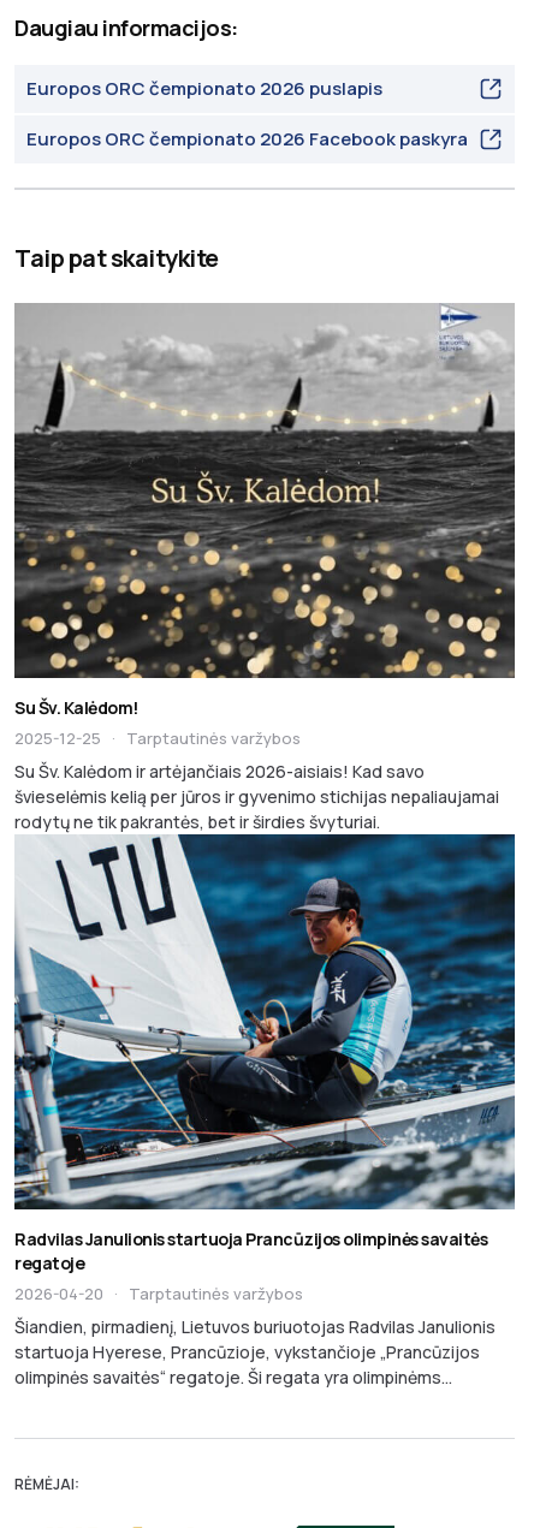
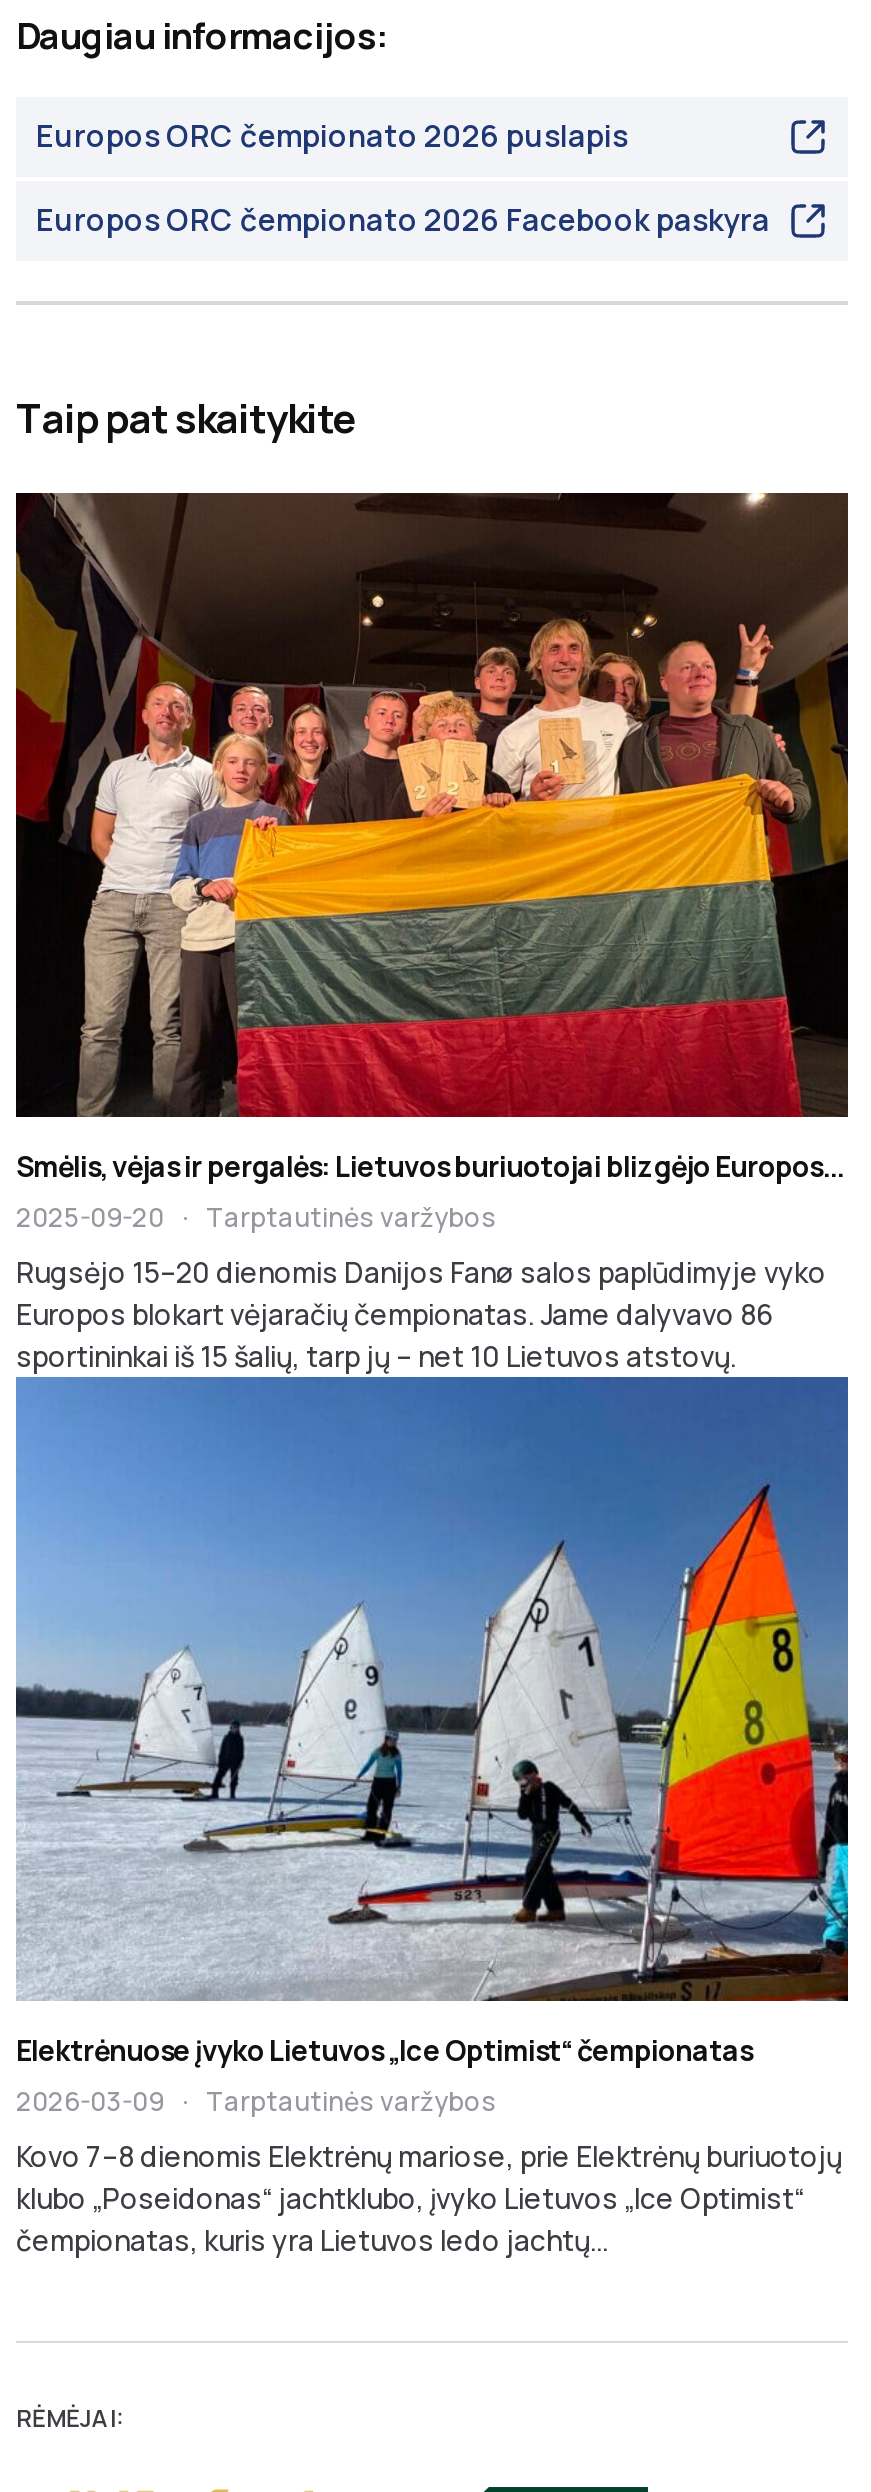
[13,303,516,749] [image] | Su Šv. Kalėdom! | 2025-12-25 · Tarptautinės varžybos -> [16,492,848,1235] [image] | Smėlis, vėjas ir pergalės: Lietuvos buriuotojai blizgėjo Europos... | 2025-09-20 · Tarptautinės varžybos
[14,759,499,833] Su Šv. Kalėdom ir artėjančiais 2026-aisiais! Kad savo | švieselėmis kelią per jūros ir gyvenimo stichijas nepaliaujamai | rodytų ne tik pakrantės, bet ir širdies švyturiai. -> [16,1253,826,1375] Rugsėjo 15–20 dienomis Danijos Fanø salos paplūdimyje vyko | Europos blokart vėjaračių čempionatas. Jame dalyvavo 86 | sportininkai iš 15 šalių, tarp jų – net 10 Lietuvos atstovų.
[13,833,516,1304] [image] | Radvilas Janulionis startuoja Prancūzijos olimpinės savaitės | regatoje | 2026-04-20 · Tarptautinės varžybos -> [16,1376,850,2119] [image] | Elektrėnuose įvyko Lietuvos „Ice Optimist“ čempionatas | 2026-03-09 · Tarptautinės varžybos
[14,1315,496,1388] Šiandien, pirmadienį, Lietuvos buriuotojas Radvilas Janulionis | startuoja Hyerese, Prancūzioje, vykstančioje „Prancūzijos | olimpinės savaitės“ regatoje. Ši regata yra olimpinėms... -> [16,2137,842,2259] Kovo 7–8 dienomis Elektrėnų mariose, prie Elektrėnų buriuotojų | klubo „Poseidonas“ jachtklubo, įvyko Lietuvos „Ice Optimist“ | čempionatas, kuris yra Lietuvos ledo jachtų...

